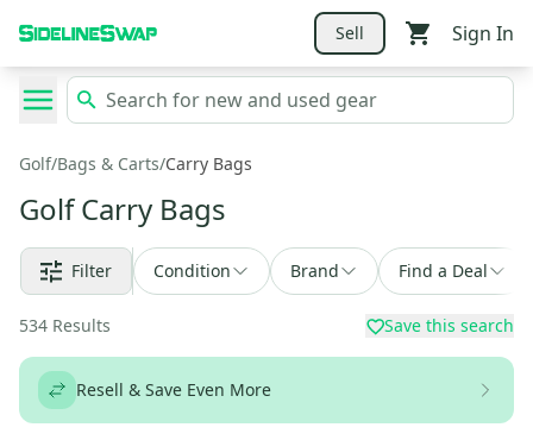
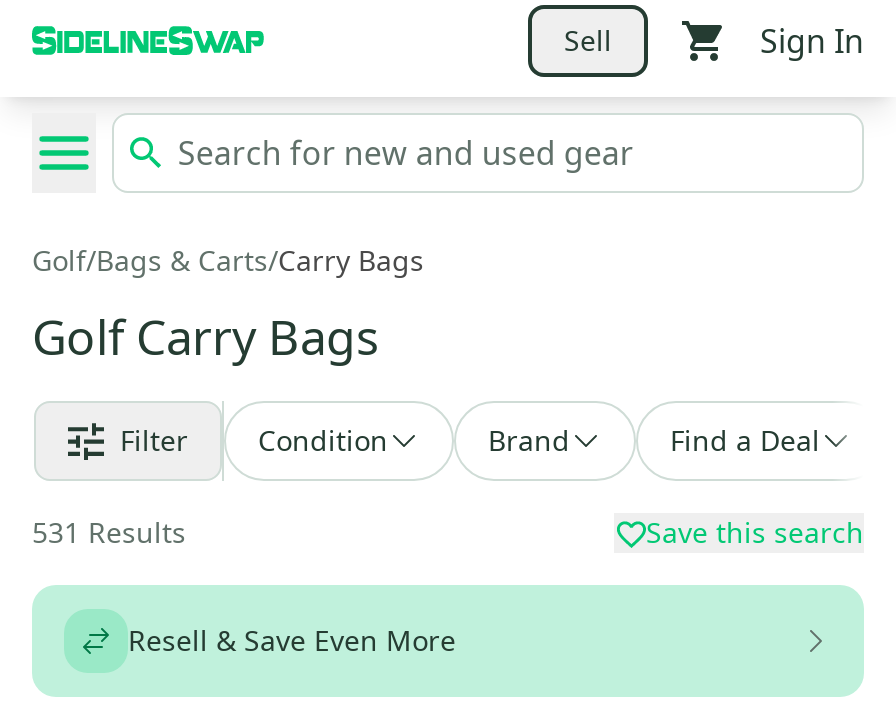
[19,314,111,337] 534 Results -> [32,513,186,551] 531 Results

